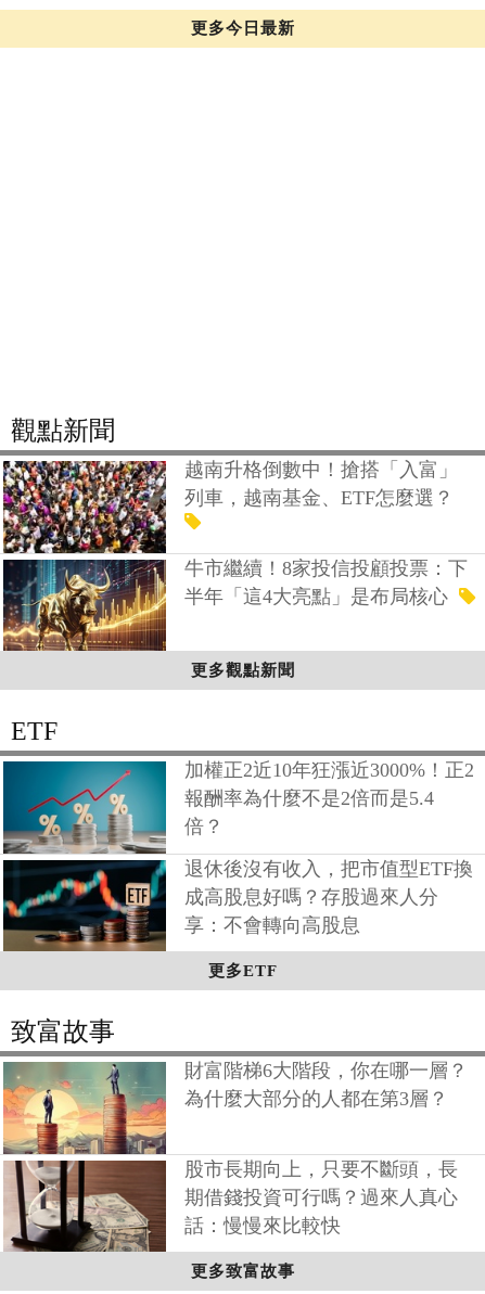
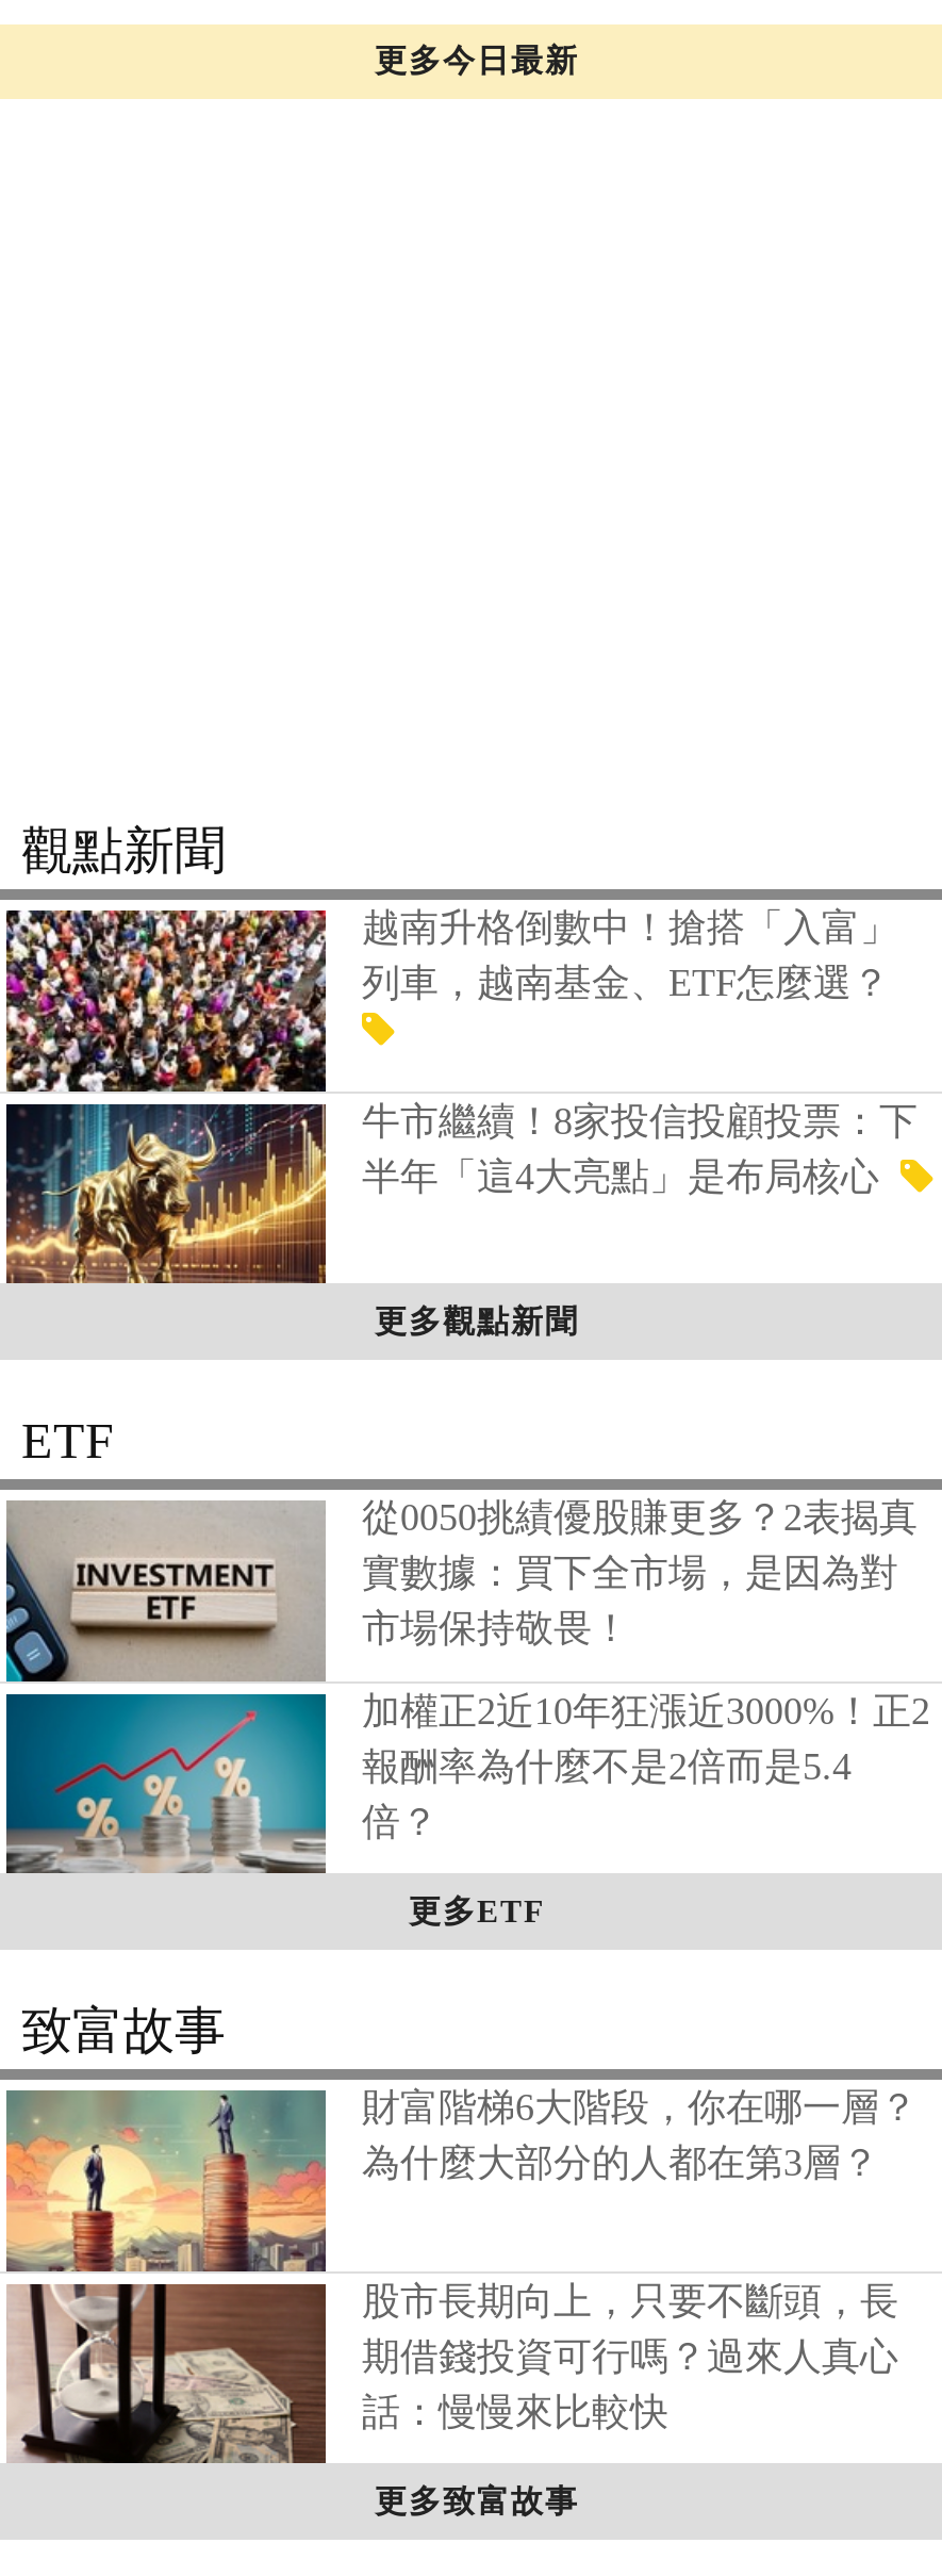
none -> [6,1497,918,1681] [image] | 從0050挑績優股賺更多？2表揭真 | 實數據：買下全市場，是因為對 | 市場保持敬畏！
moved [184,760,474,838] -> [362,1690,930,1843]: 加權正2近10年狂漲近3000%！正2 | 報酬率為什麼不是2倍而是5.4 | 倍？
[3,858,473,951] [image] | 退休後沒有收入，把市值型ETF換 | 成高股息好嗎？存股過來人分 | 享：不會轉向高股息 -> none

